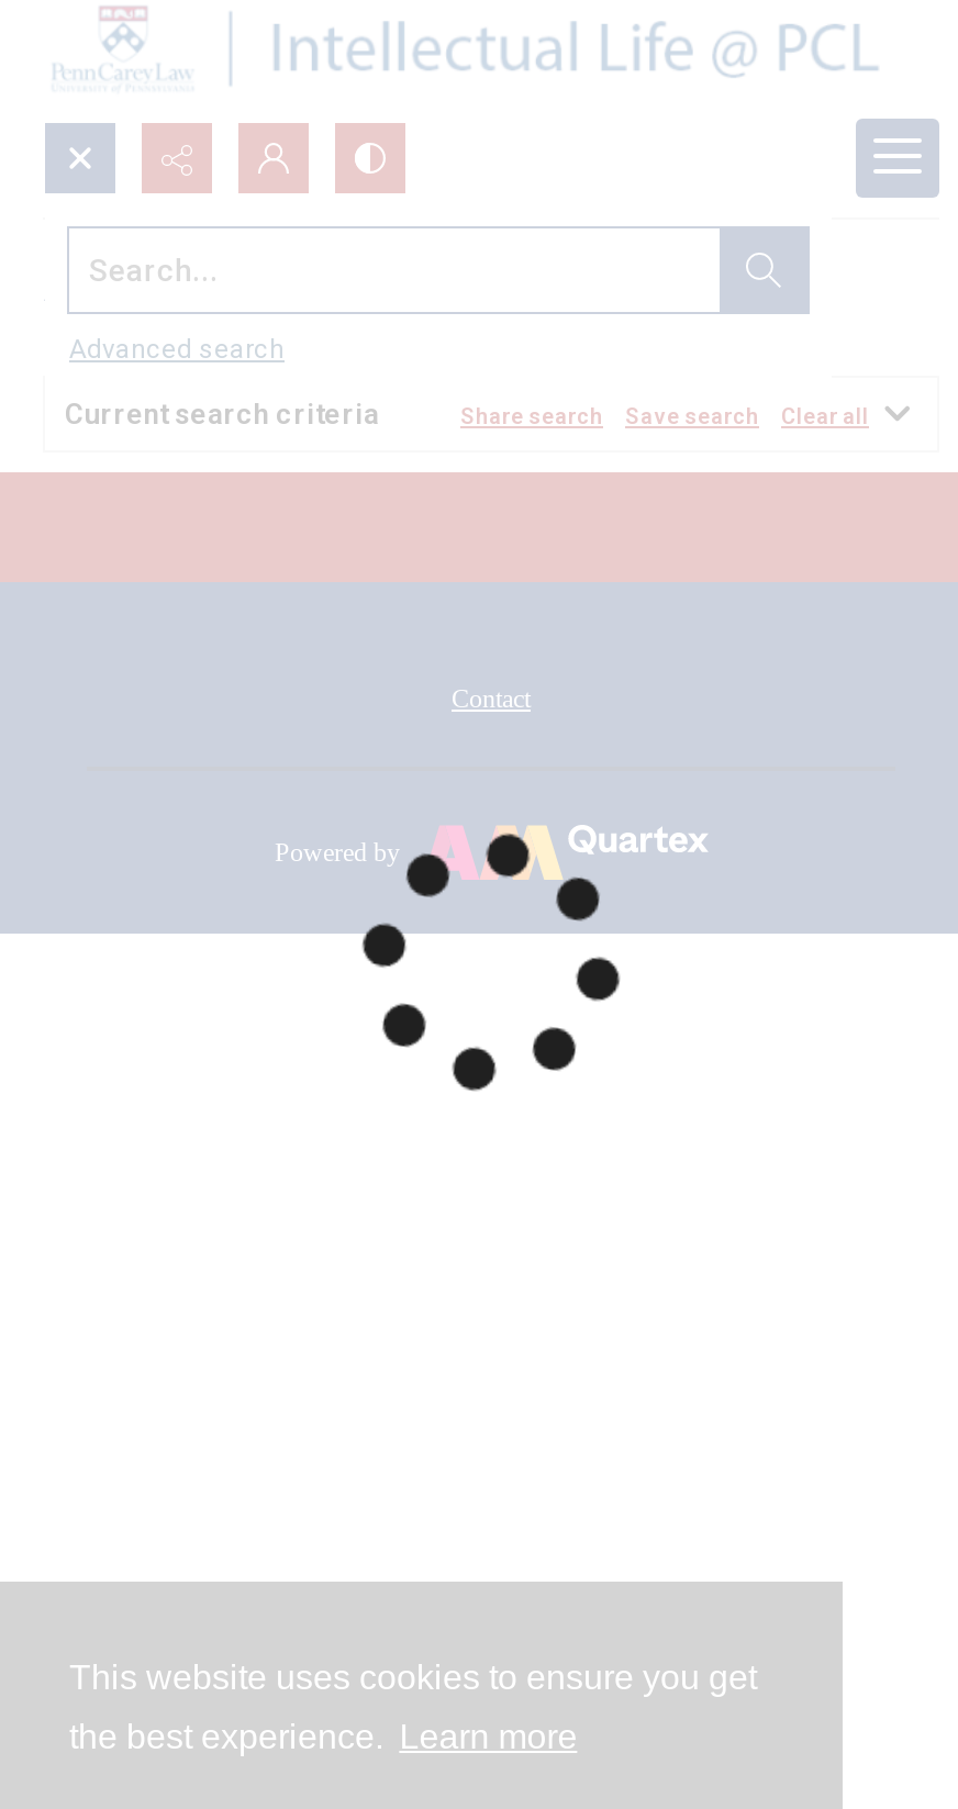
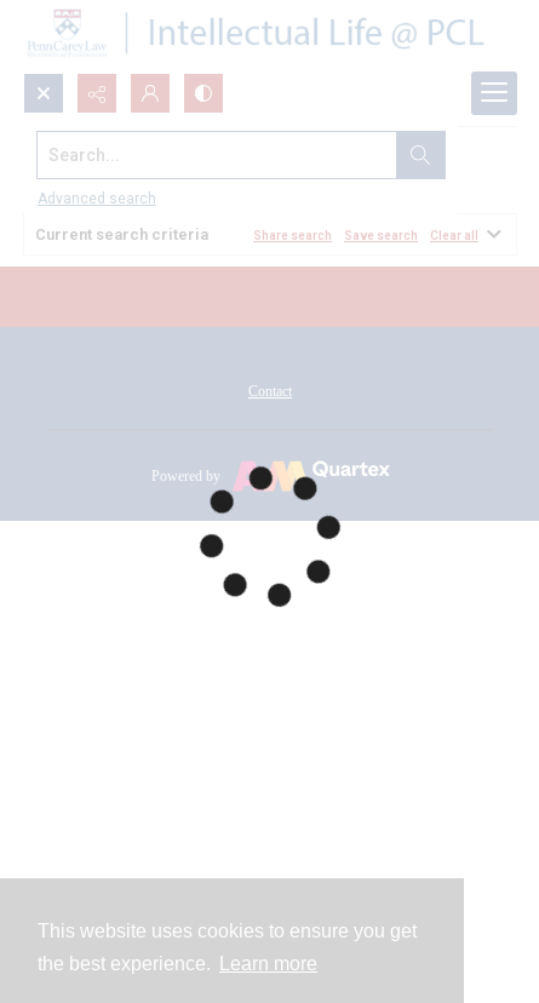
[359,830,623,1094] [image] -> [199,465,342,608] [image]

